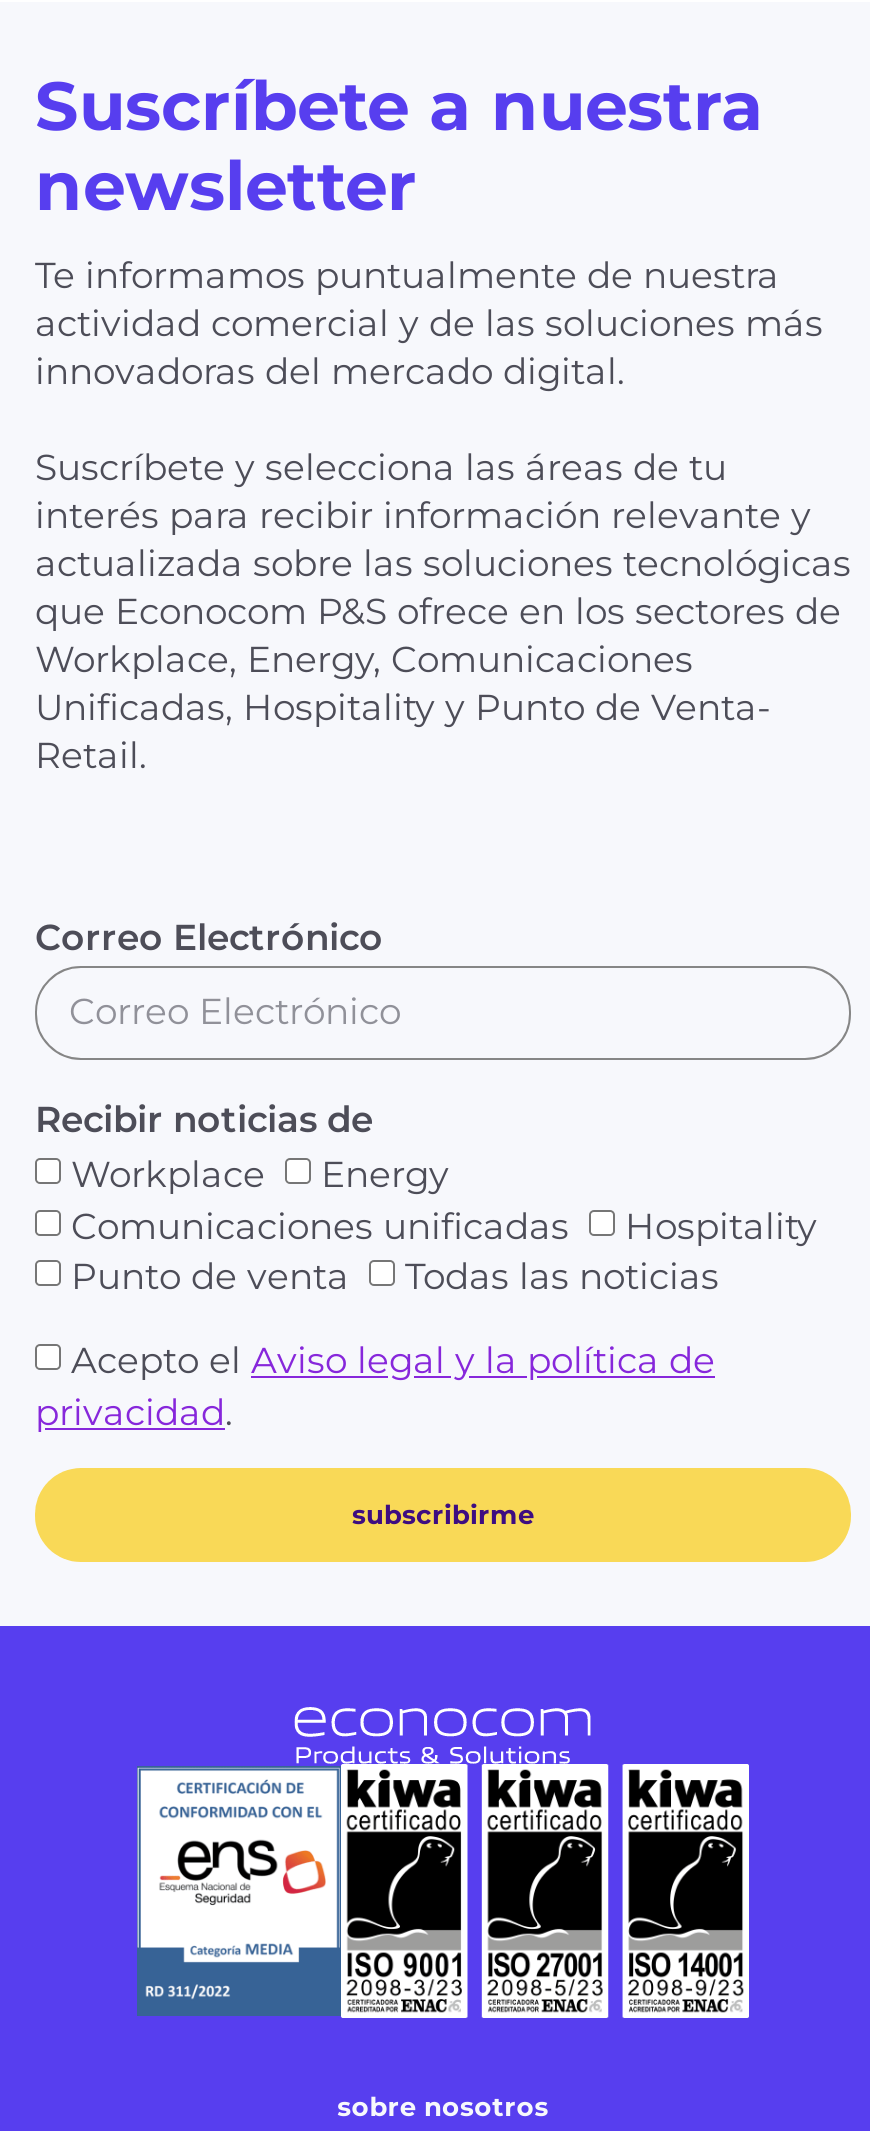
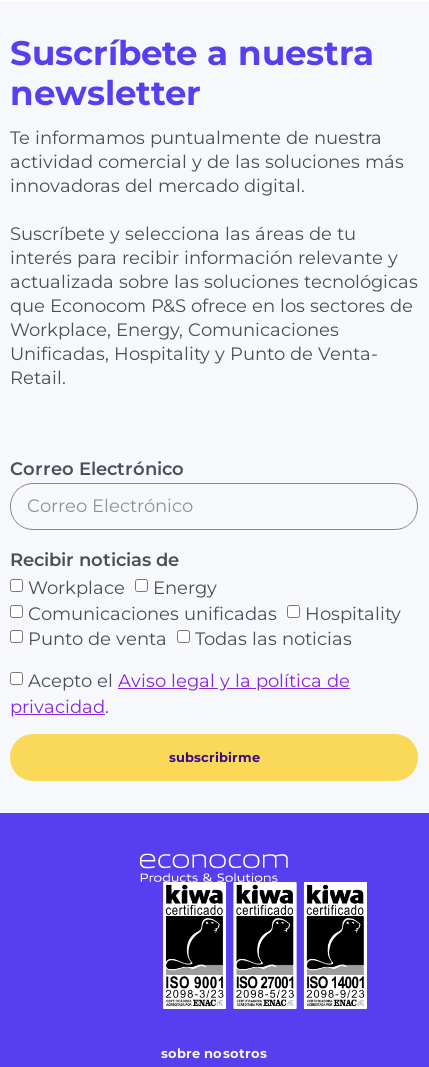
[135,1766,341,2016] [image] -> none

